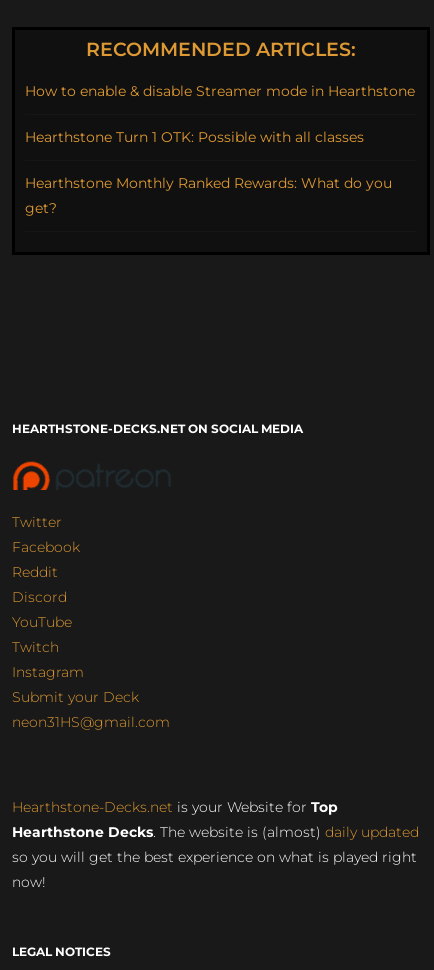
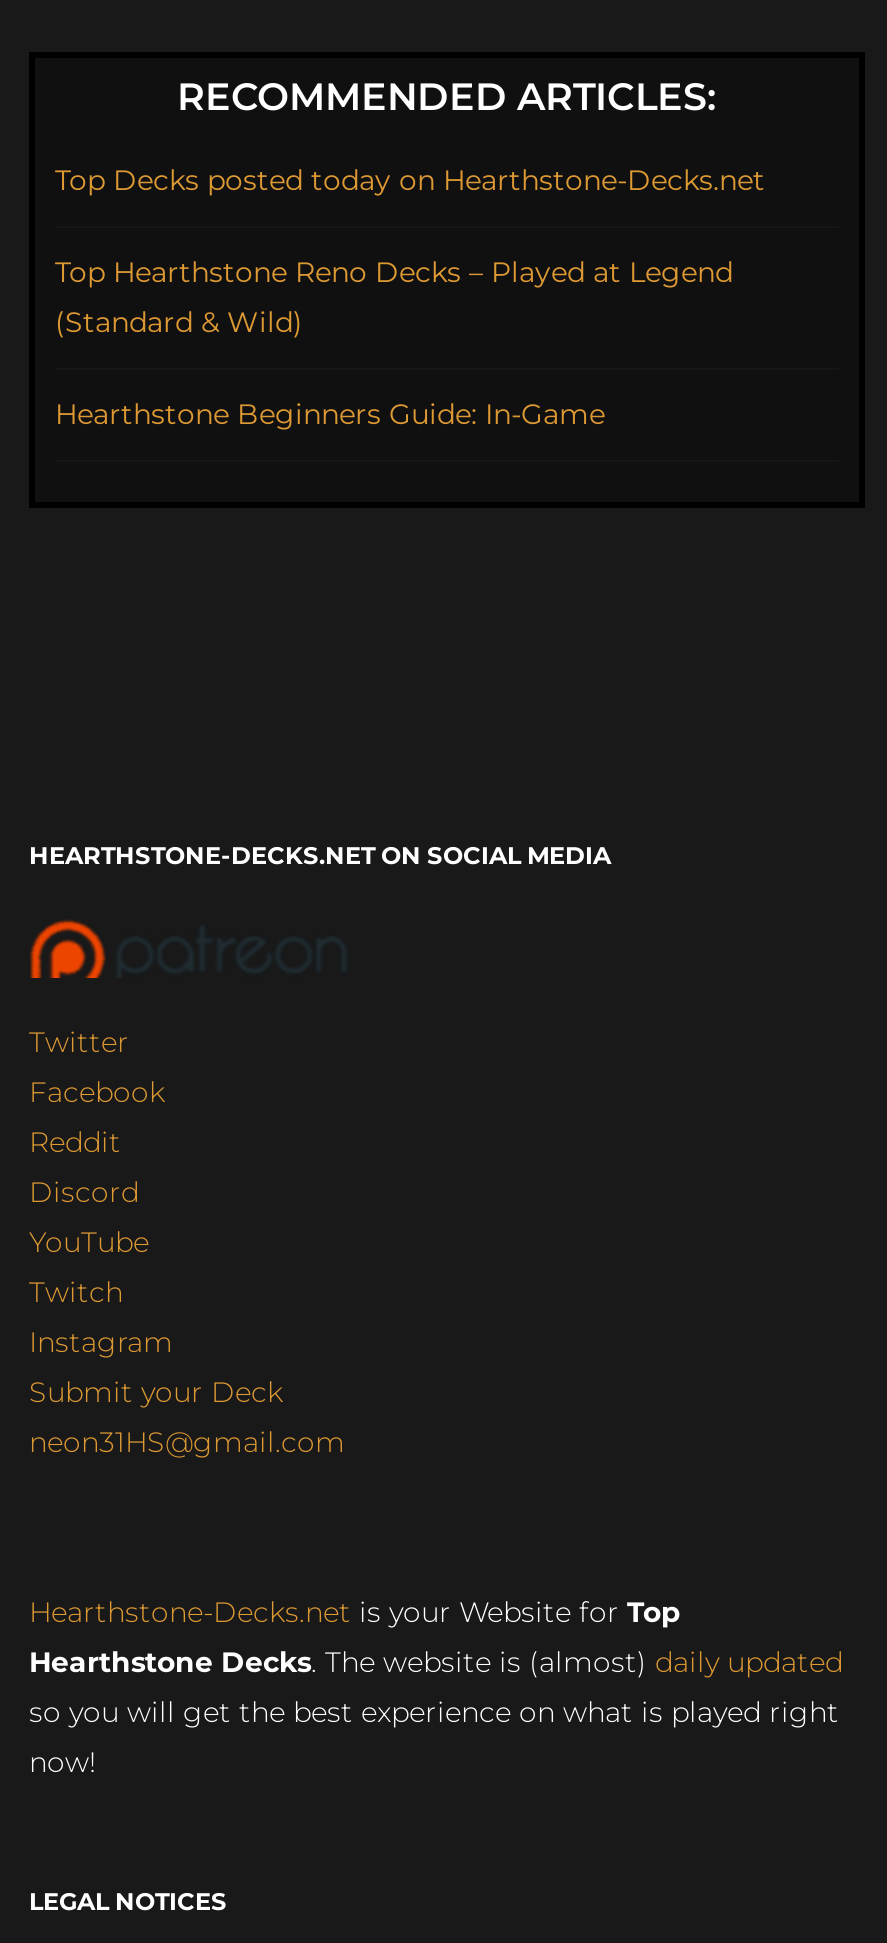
[25,82,415,100] How to enable & disable Streamer mode in Hearthstone -> [55,163,765,199] Top Decks posted today on Hearthstone-Decks.net
[25,128,364,146] Hearthstone Turn 1 OTK: Possible with all classes -> [55,255,733,341] Top Hearthstone Reno Decks – Played at Legend | (Standard & Wild)
[25,174,392,217] Hearthstone Monthly Ranked Rewards: What do you | get? -> [55,397,605,433] Hearthstone Beginners Guide: In-Game

